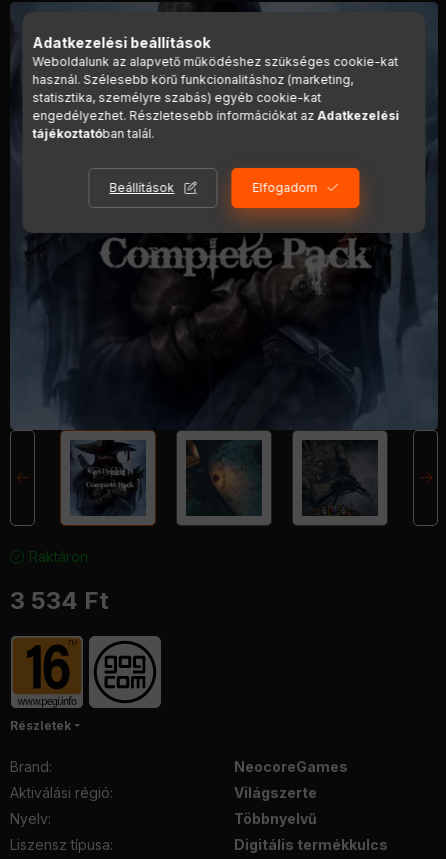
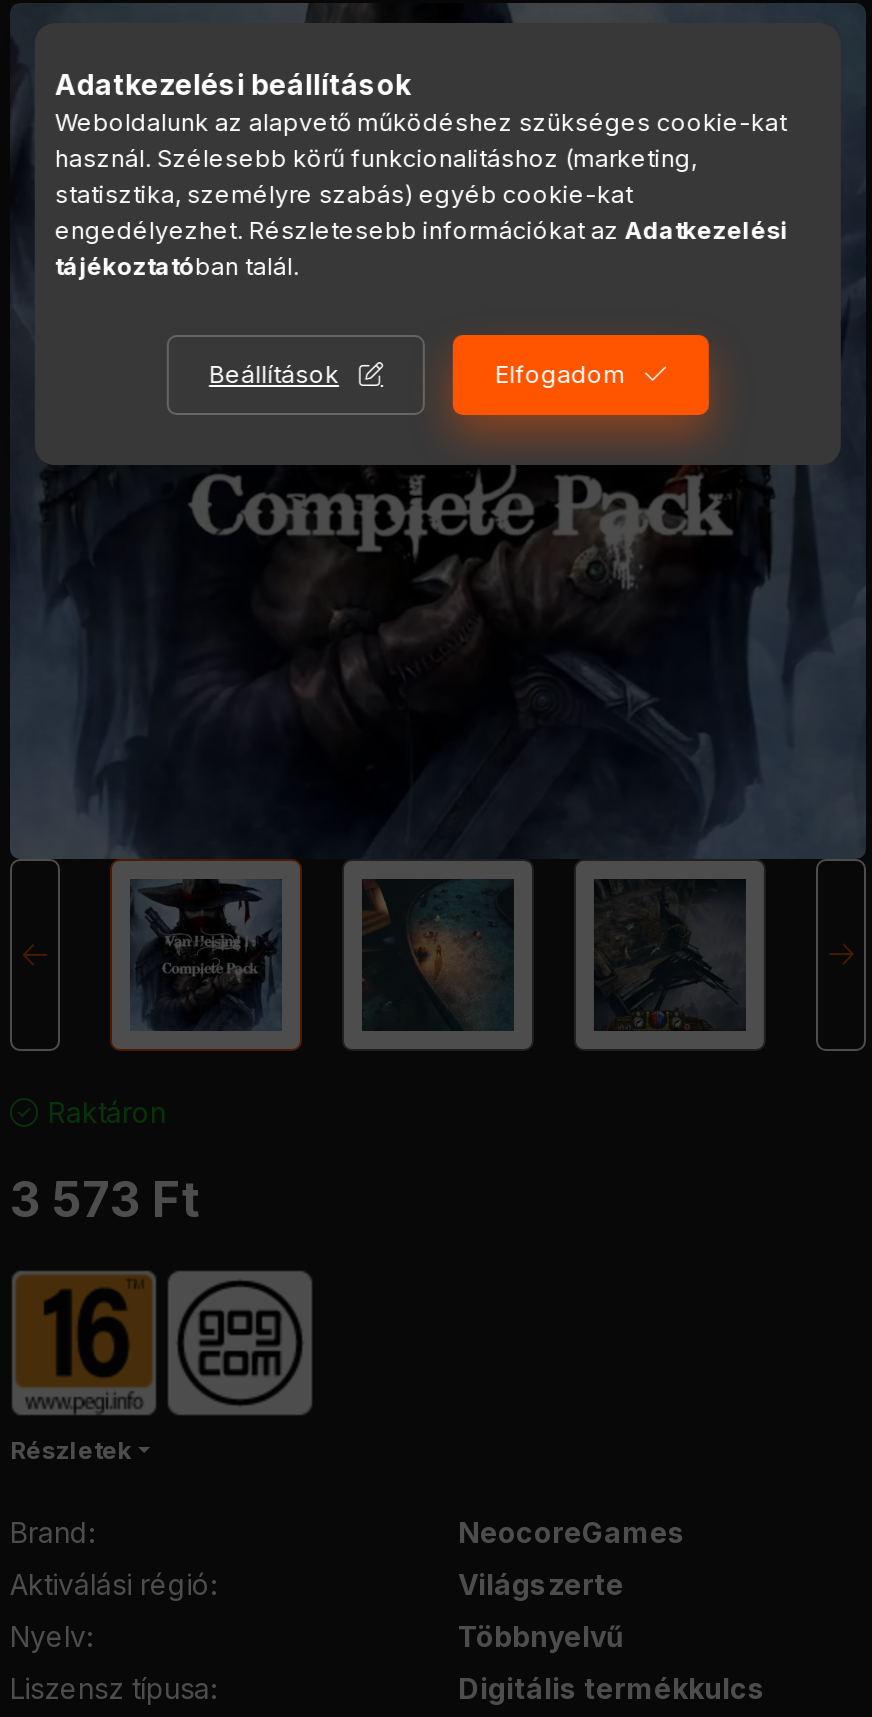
[10,586,109,615] 3 534 Ft -> [10,1171,202,1229] 3 573 Ft

